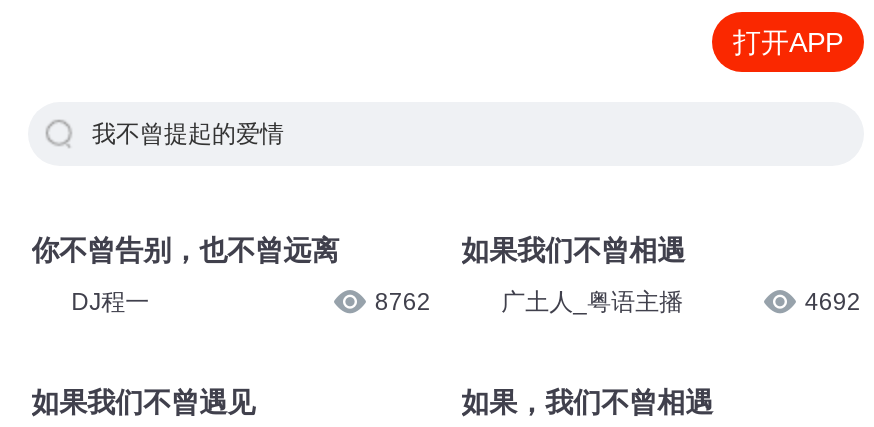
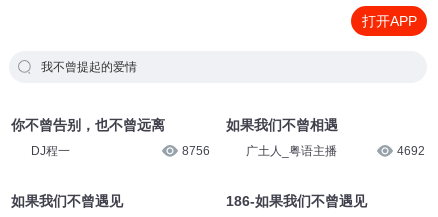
[375,288,431,316] 8762 -> [182,144,210,158] 8756
[461,385,713,417] 如果，我们不曾相遇 -> [226,193,367,209] 186-如果我们不曾遇见

